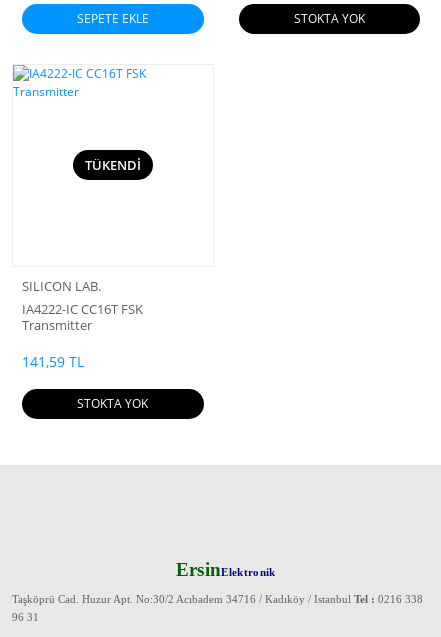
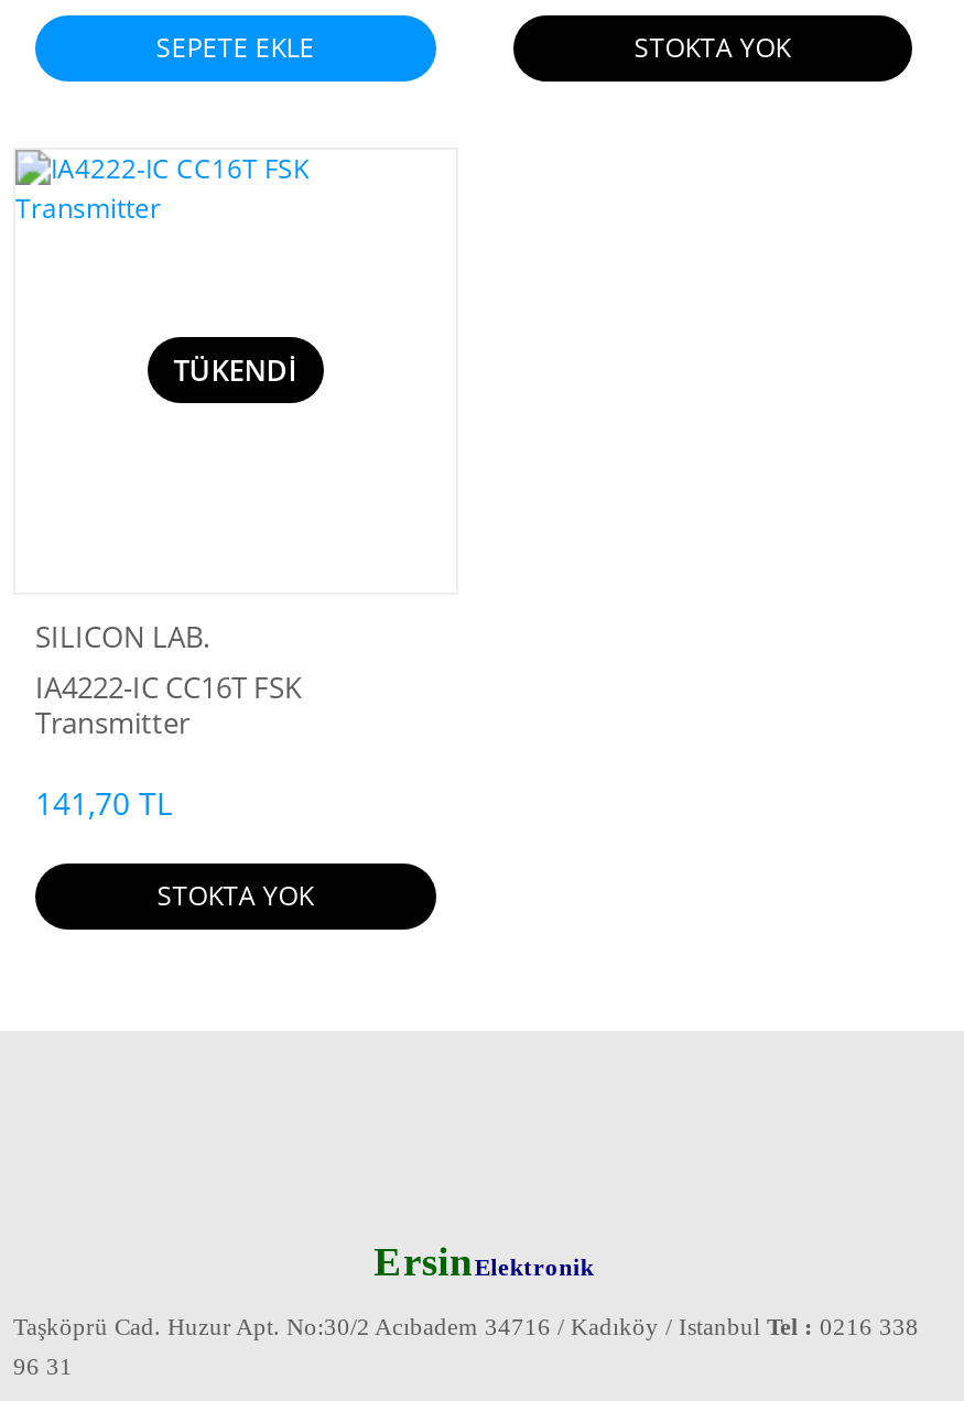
[22,351,84,370] 141,59 TL -> [35,781,172,823] 141,70 TL

